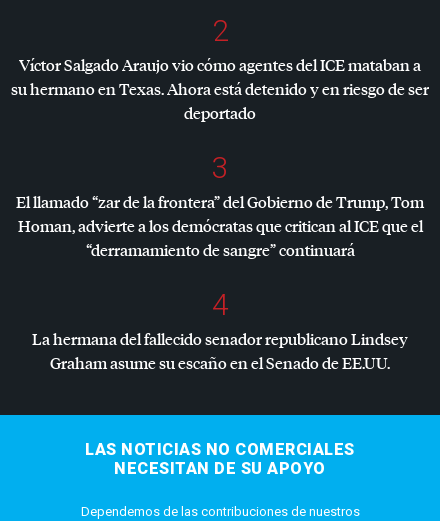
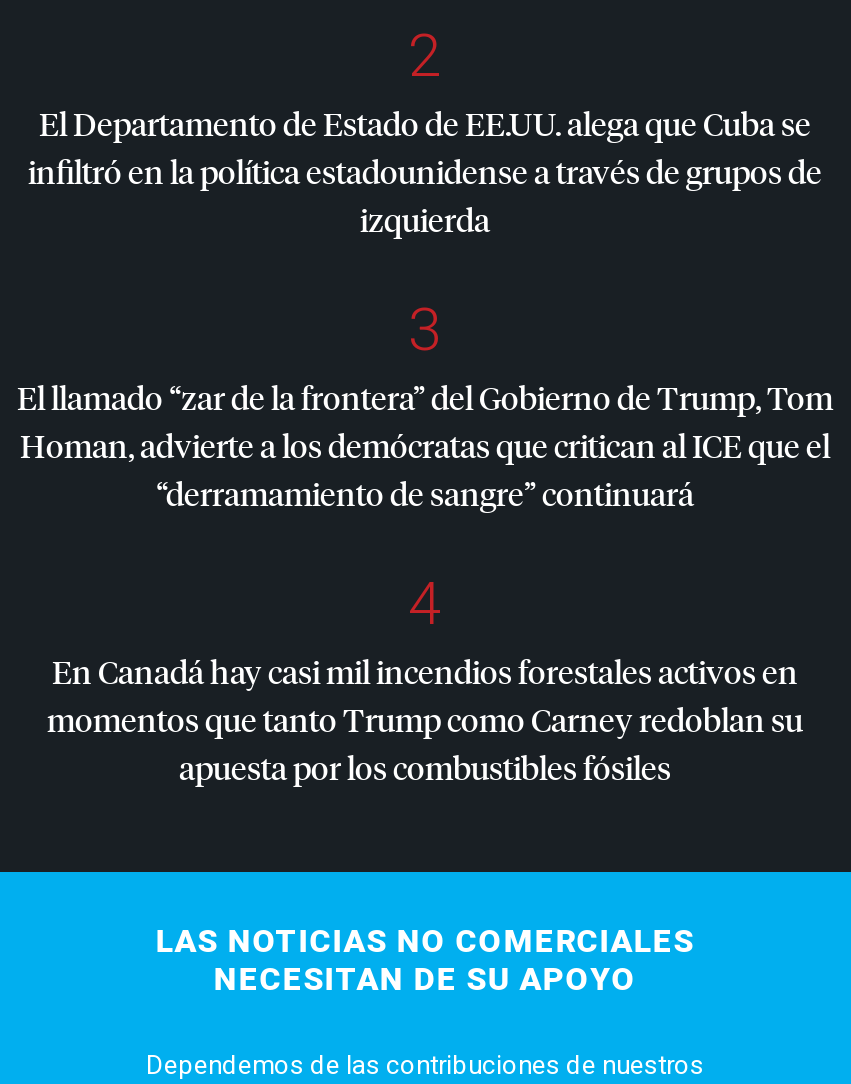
[11,53,429,122] Víctor Salgado Araujo vio cómo agentes del ICEmataban a | su hermano en Texas. Ahora está detenido y en riesgo de ser | deportado -> [28,101,822,239] El Departamento de Estado de EE.UU. alega que Cuba se | infiltró en la política estadounidense a través de grupos de | izquierda
[32,327,408,372] La hermana del fallecido senador republicano Lindsey | Graham asume su escaño en el Senado de EE.UU. -> [47,649,803,787] En Canadá hay casi mil incendios forestales activos en | momentos que tanto Trump como Carney redoblan su | apuesta por los combustibles fósiles

